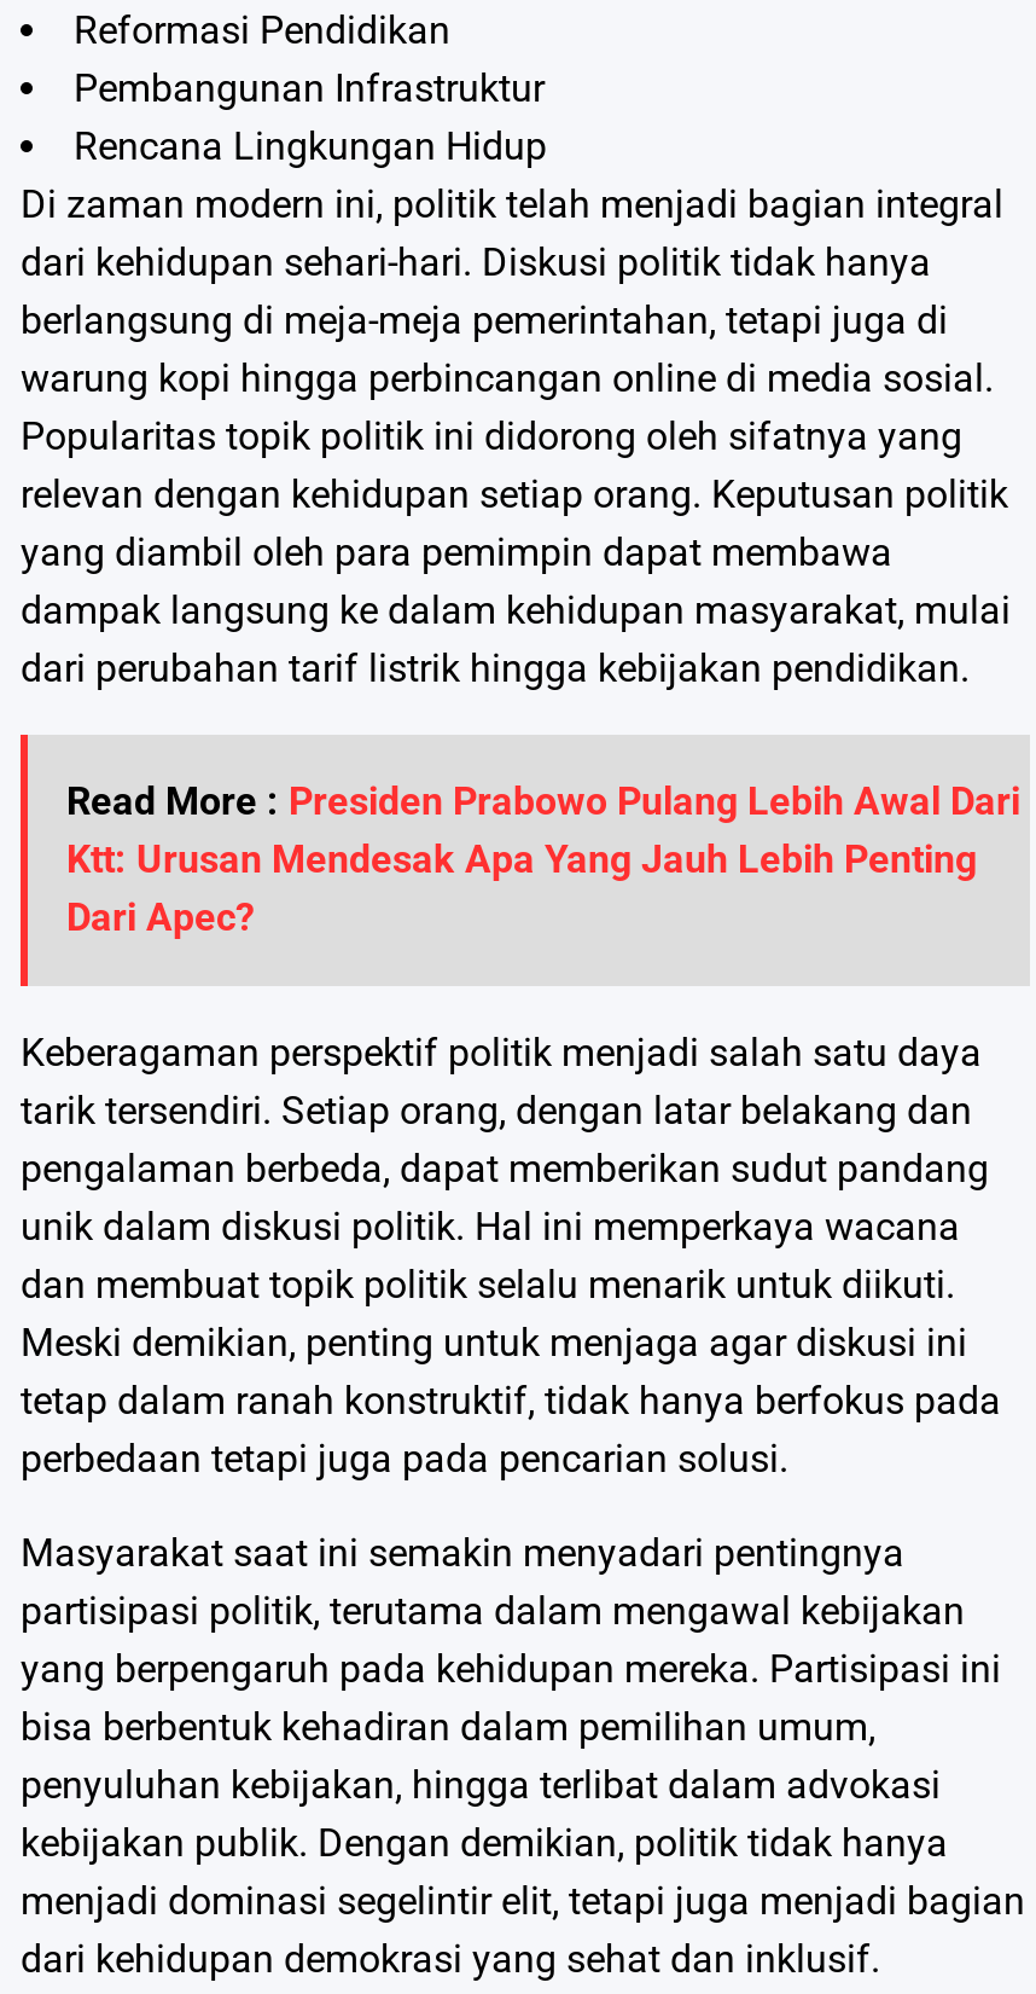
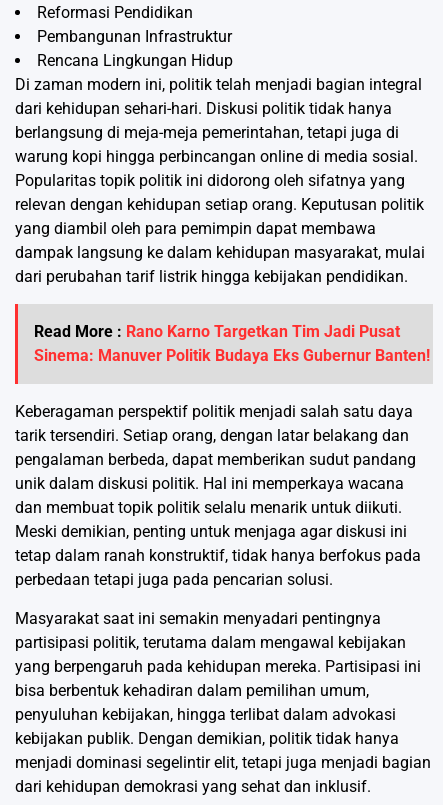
[66,779,1020,941] Read More : Presiden Prabowo Pulang Lebih Awal Dari | Ktt: Urusan Mendesak Apa Yang Jauh Lebih Penting | Dari Apec? -> [34,322,430,365] Read More : Rano Karno Targetkan Tim Jadi Pusat | Sinema: Manuver Politik Budaya Eks Gubernur Banten!

